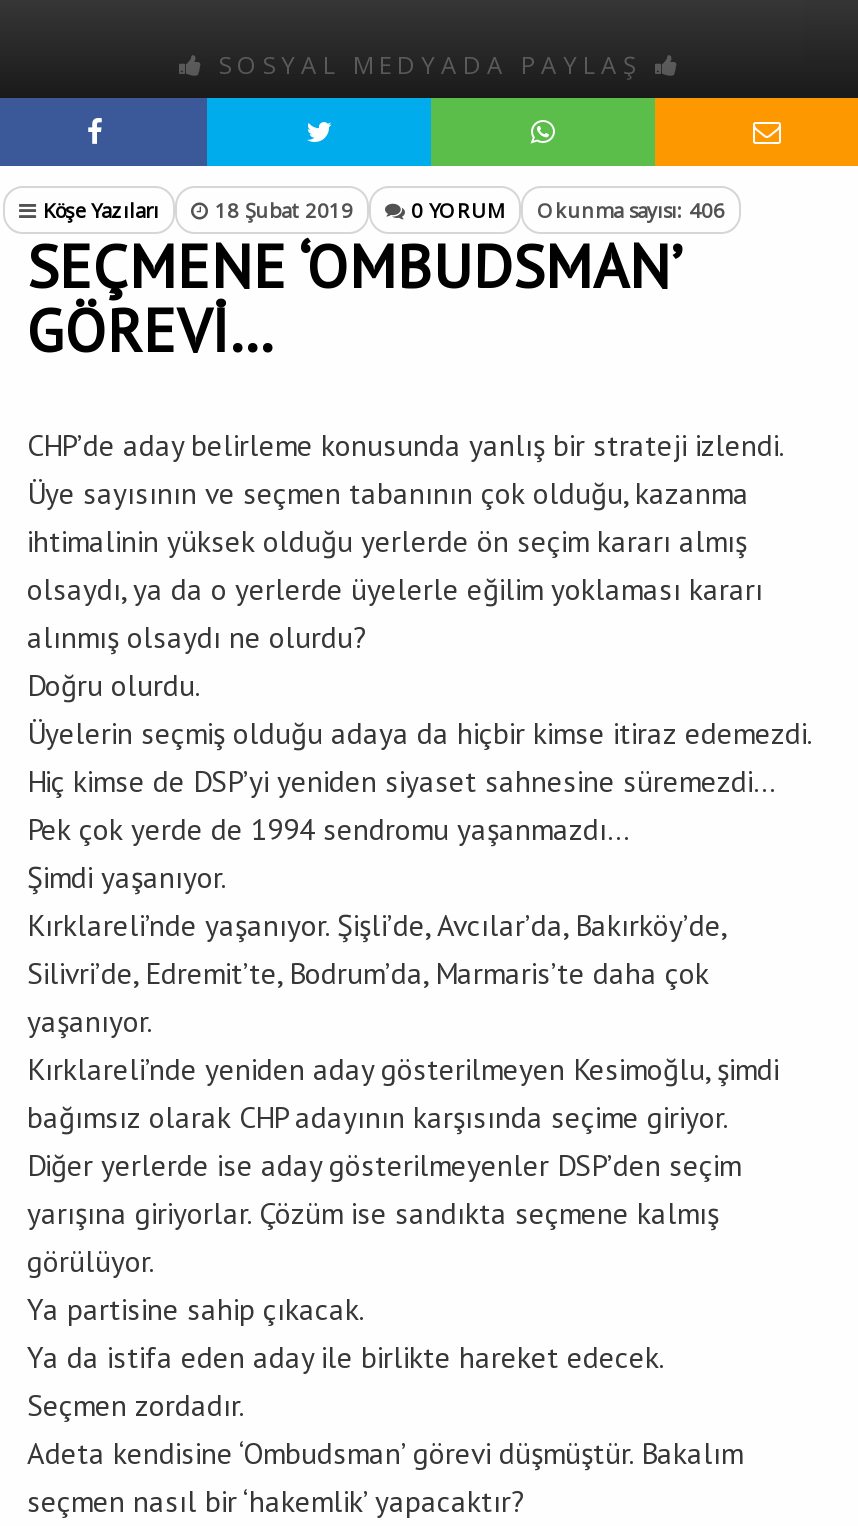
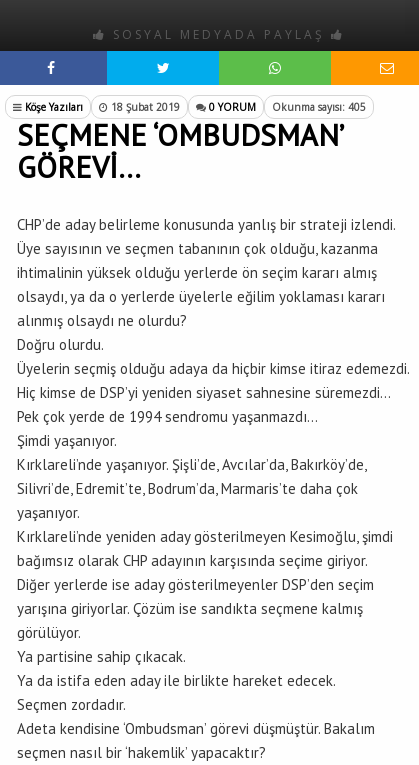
[537,196,725,224] Okunma sayısı: 406 -> [272,100,366,114] Okunma sayısı: 405

